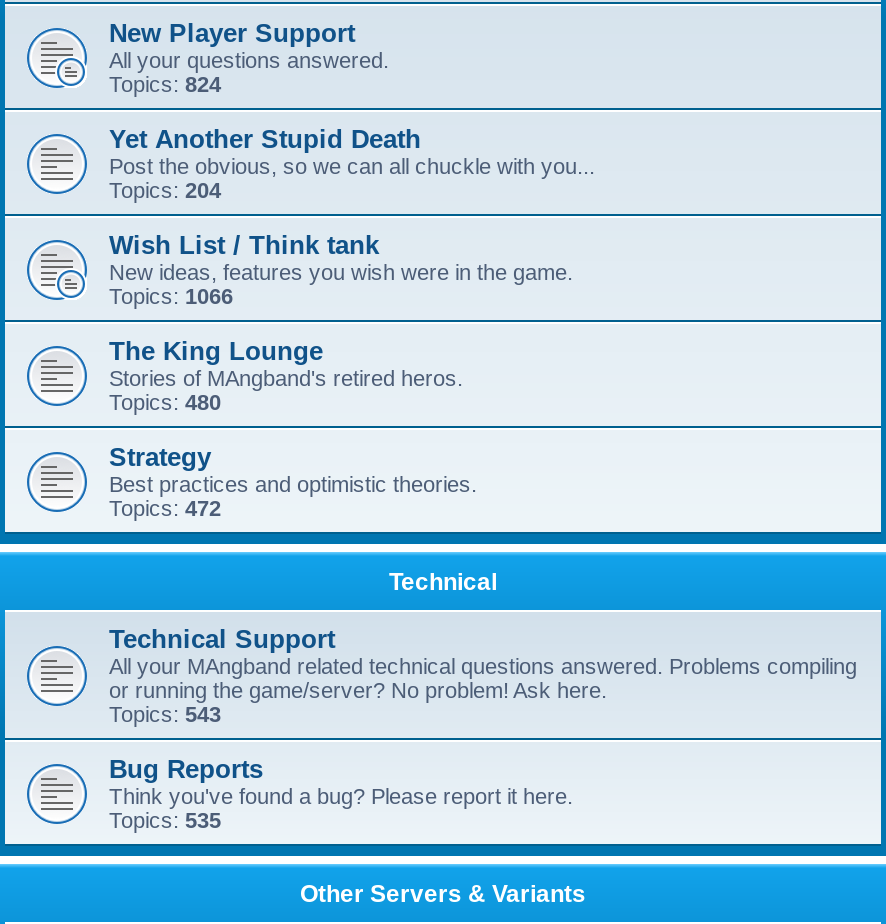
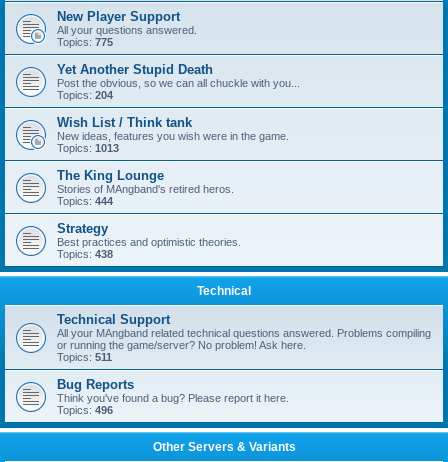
[109,72,221,96] Topics: 824 -> [57,36,113,48] Topics: 775
[109,284,233,308] Topics: 1066 -> [57,142,119,154] Topics: 1013
[109,390,221,414] Topics: 480 -> [57,195,113,207] Topics: 444
[109,496,221,520] Topics: 472 -> [57,248,113,260] Topics: 438
[109,702,221,726] Topics: 543 -> [57,351,112,363] Topics: 511
[109,808,221,832] Topics: 535 -> [57,404,113,416] Topics: 496

